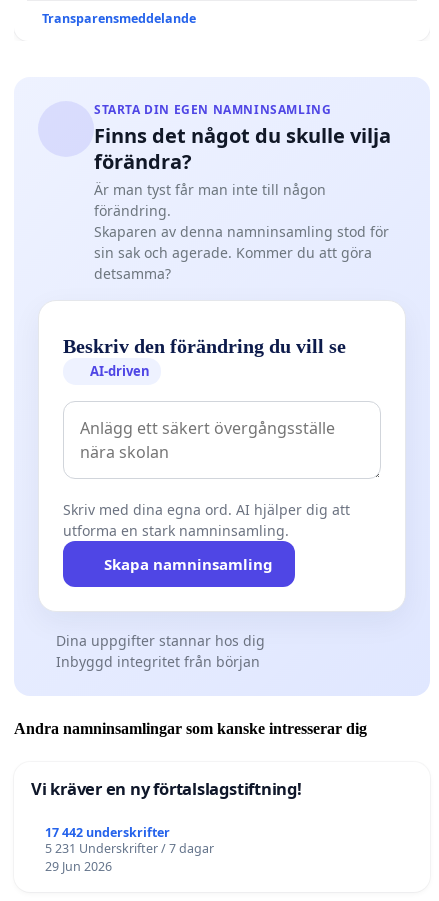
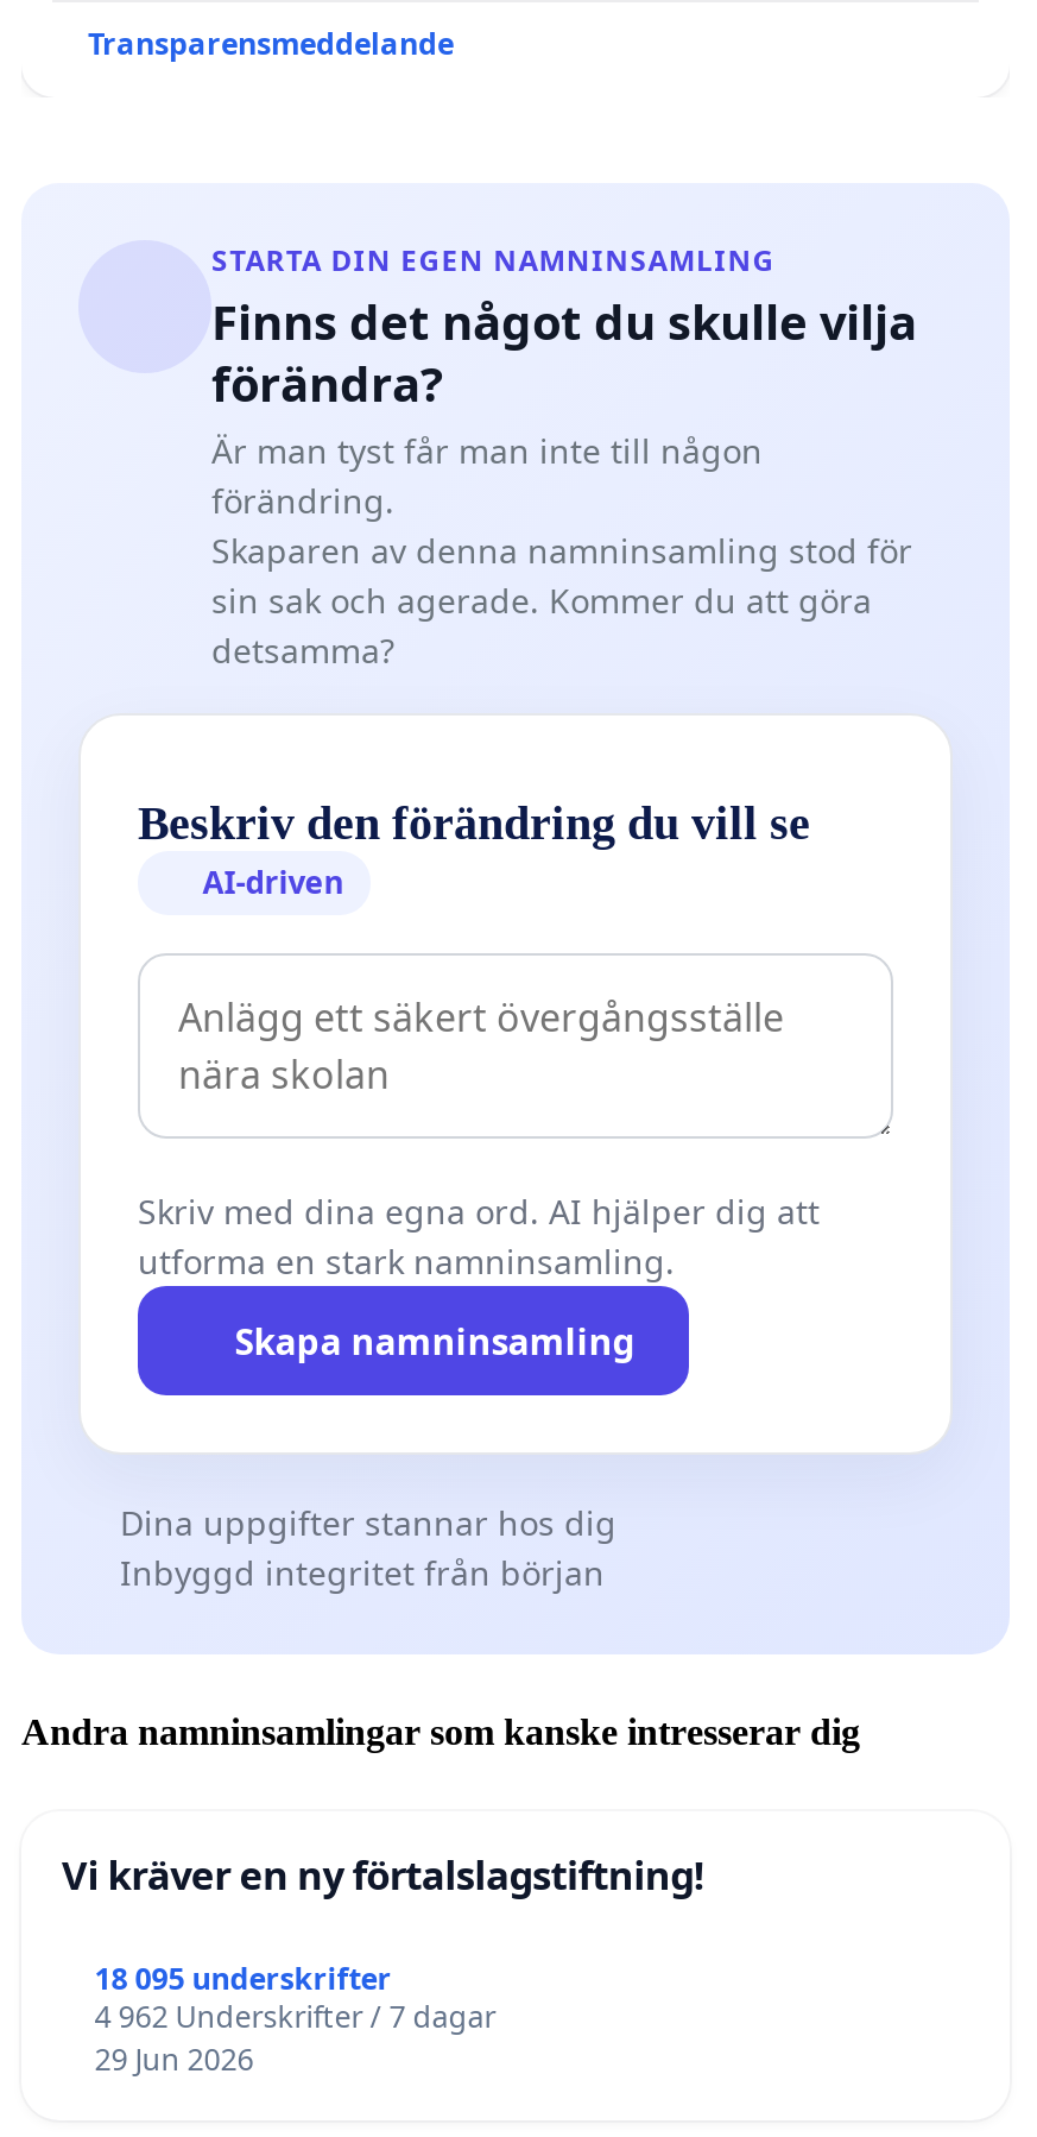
[45,824,170,841] 17 442 underskrifter -> [95,1959,392,2000] 18 095 underskrifter
[45,840,214,857] 5 231 Underskrifter / 7 dagar -> [95,1997,496,2038] 4 962 Underskrifter / 7 dagar

